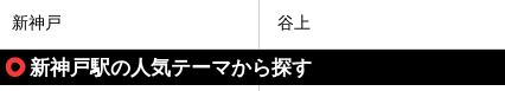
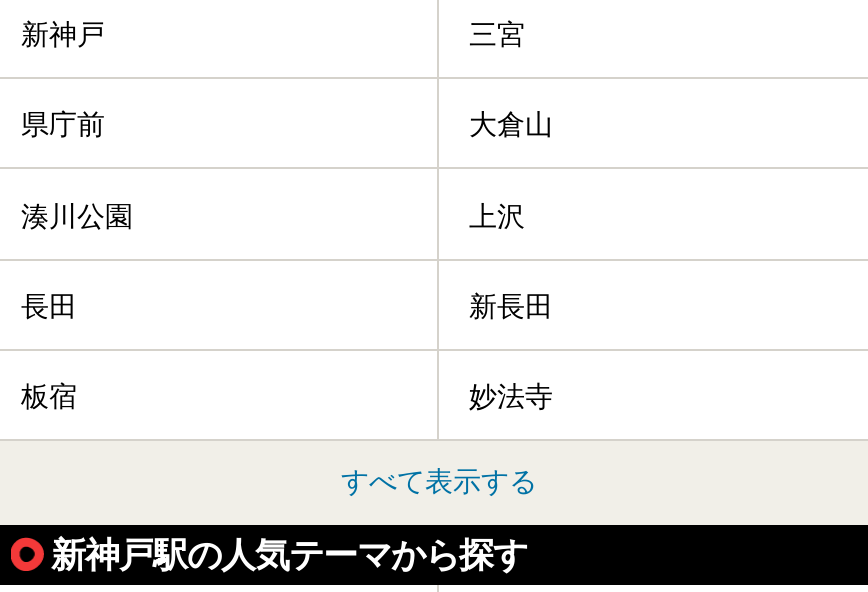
[277,14,311,32] 谷上 -> [21,18,553,497] 三宮 | 県庁前 | 大倉山 | 湊川公園 | 上沢 | 長田 | 新長田 | 板宿 | 妙法寺 | すべて表示する

